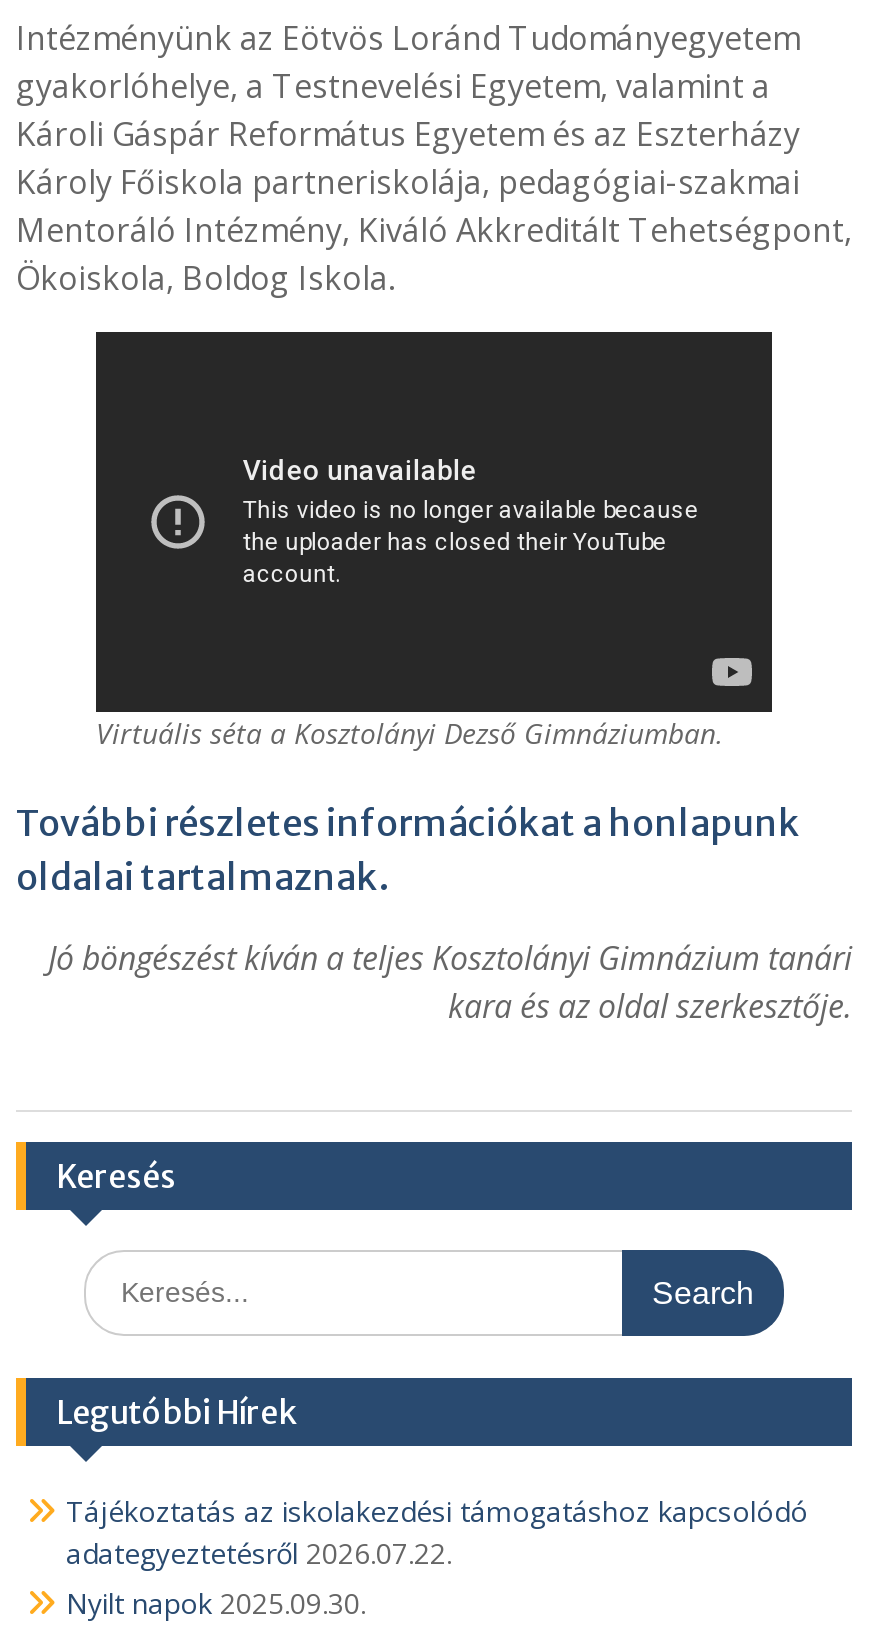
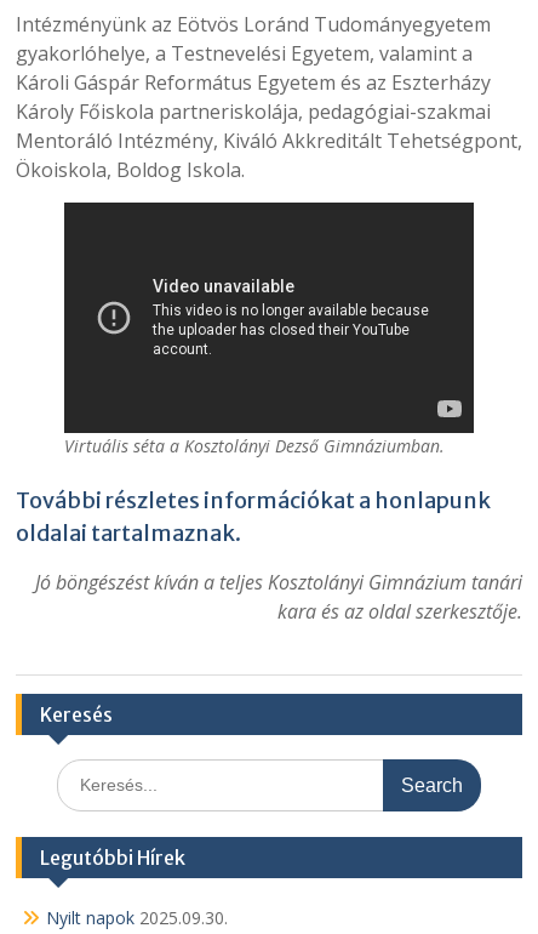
[66,1493,808,1573] Tájékoztatás az iskolakezdési támogatáshoz kapcsolódó | adategyeztetésről 2026.07.22. -> none

